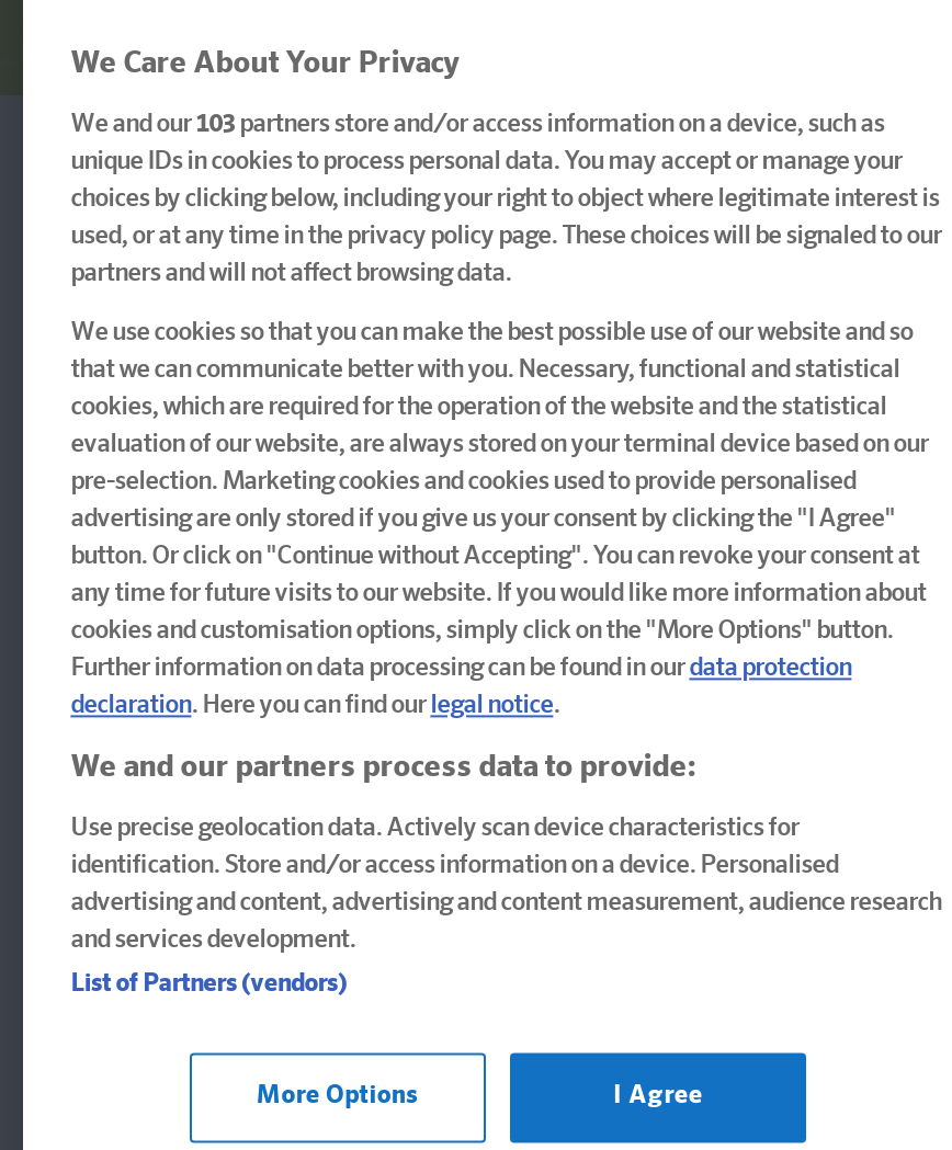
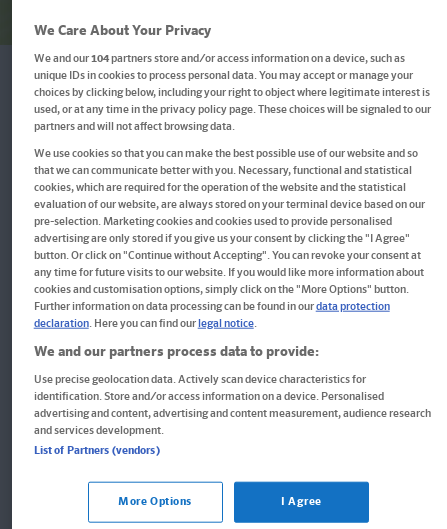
[71,112,884,139] We and our 103 partners store and/or access information on a device, such as -> [34,53,405,65] We and our 104 partners store and/or access information on a device, such as

